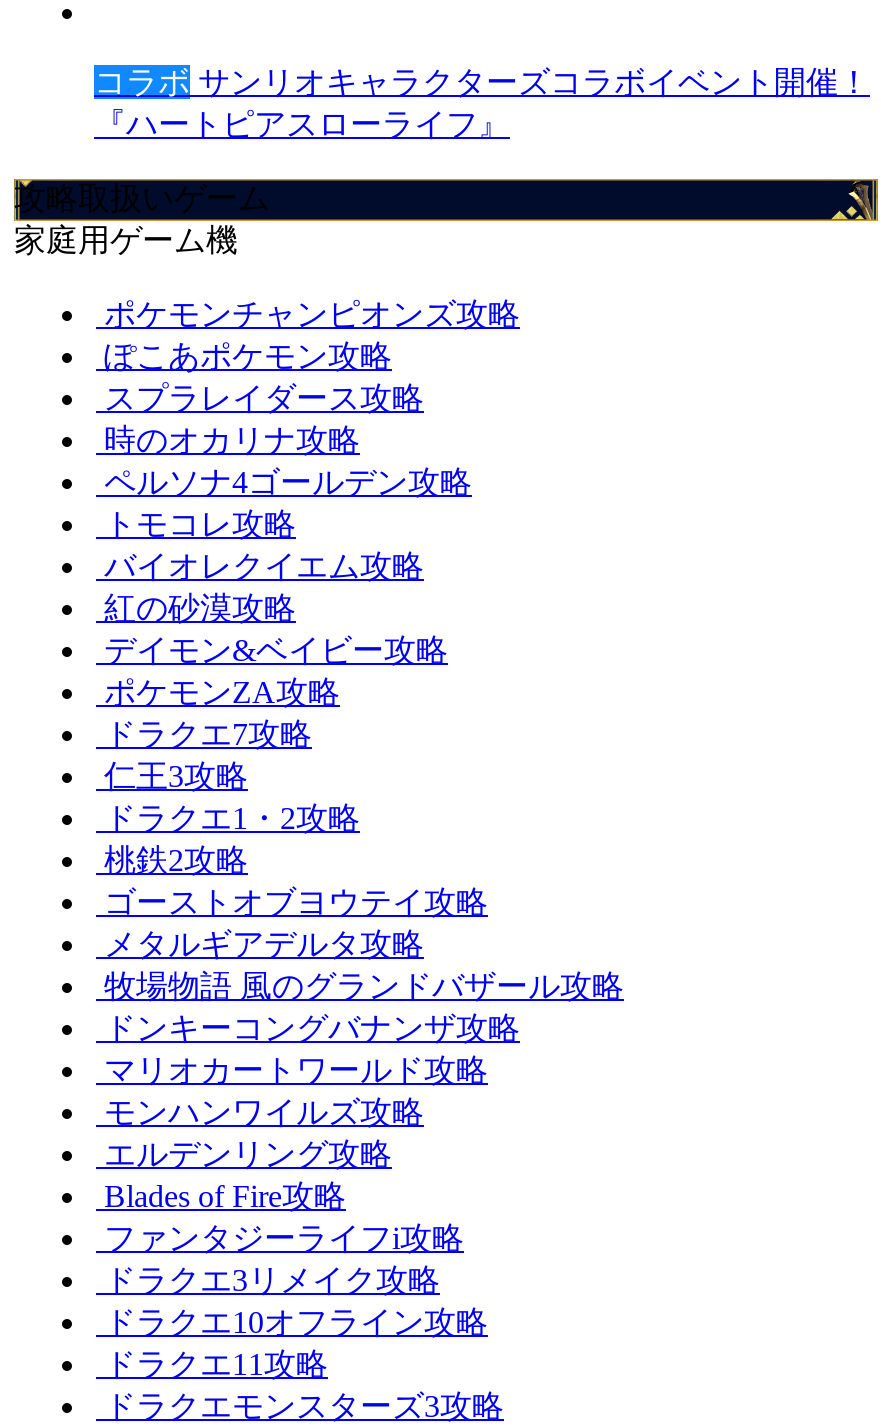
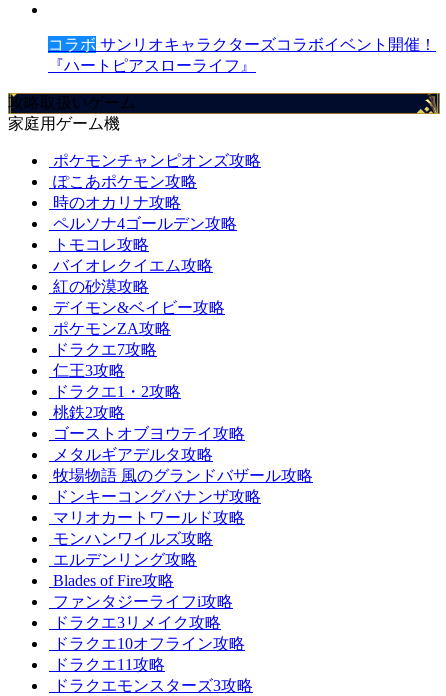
[104,381,424,415] スプラレイダース攻略 -> none

